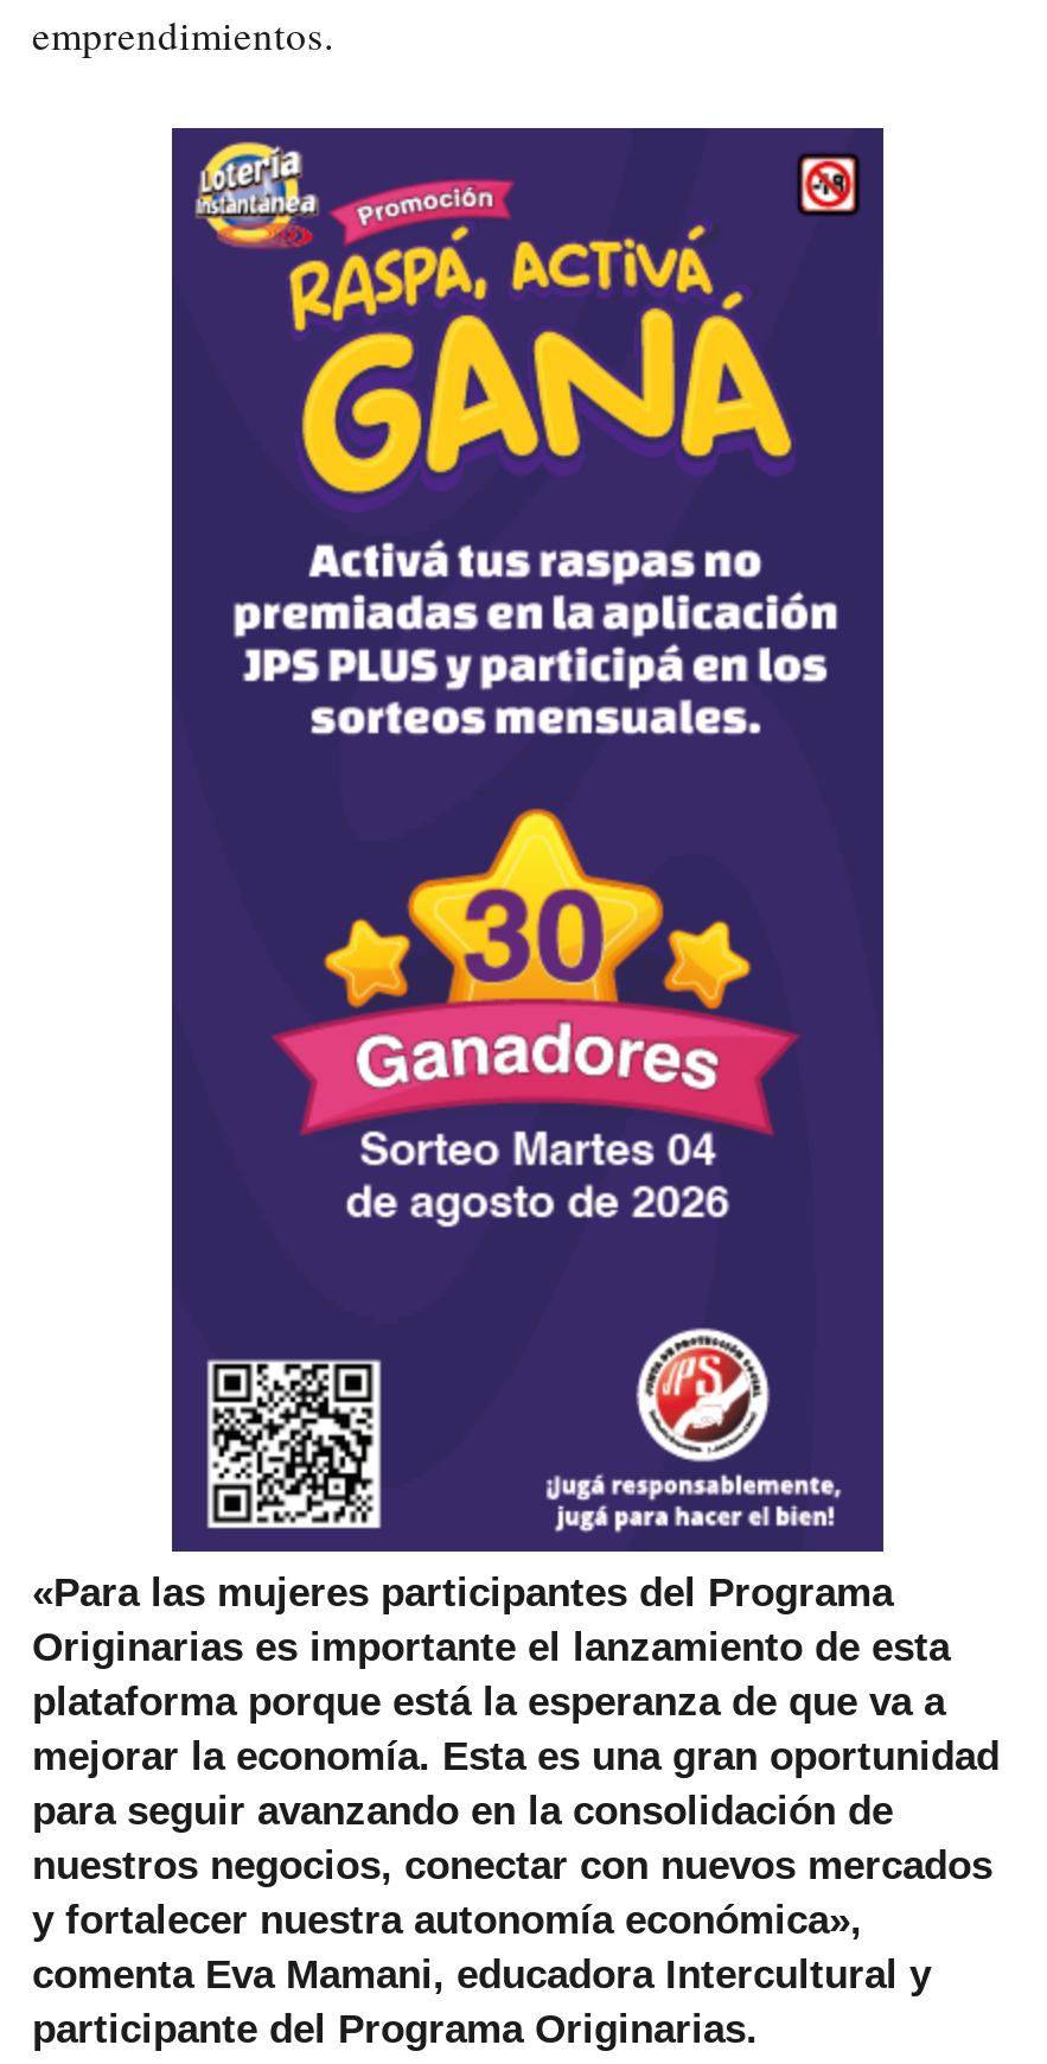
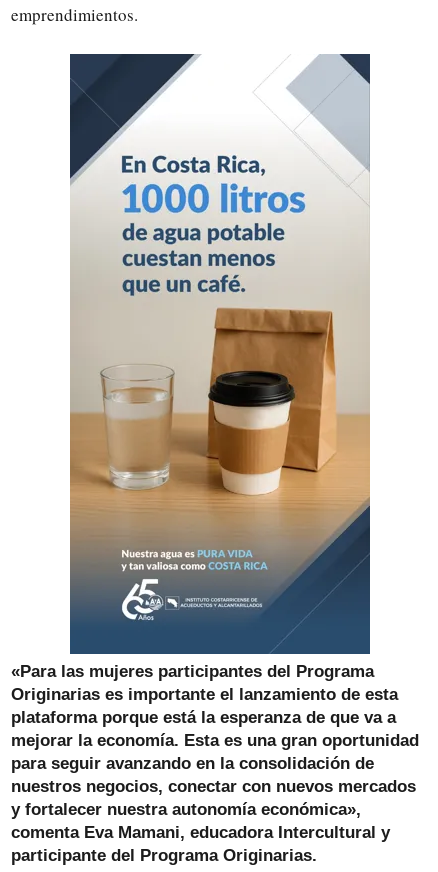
[170,126,886,1552] [image] -> [69,54,371,654] [image]

